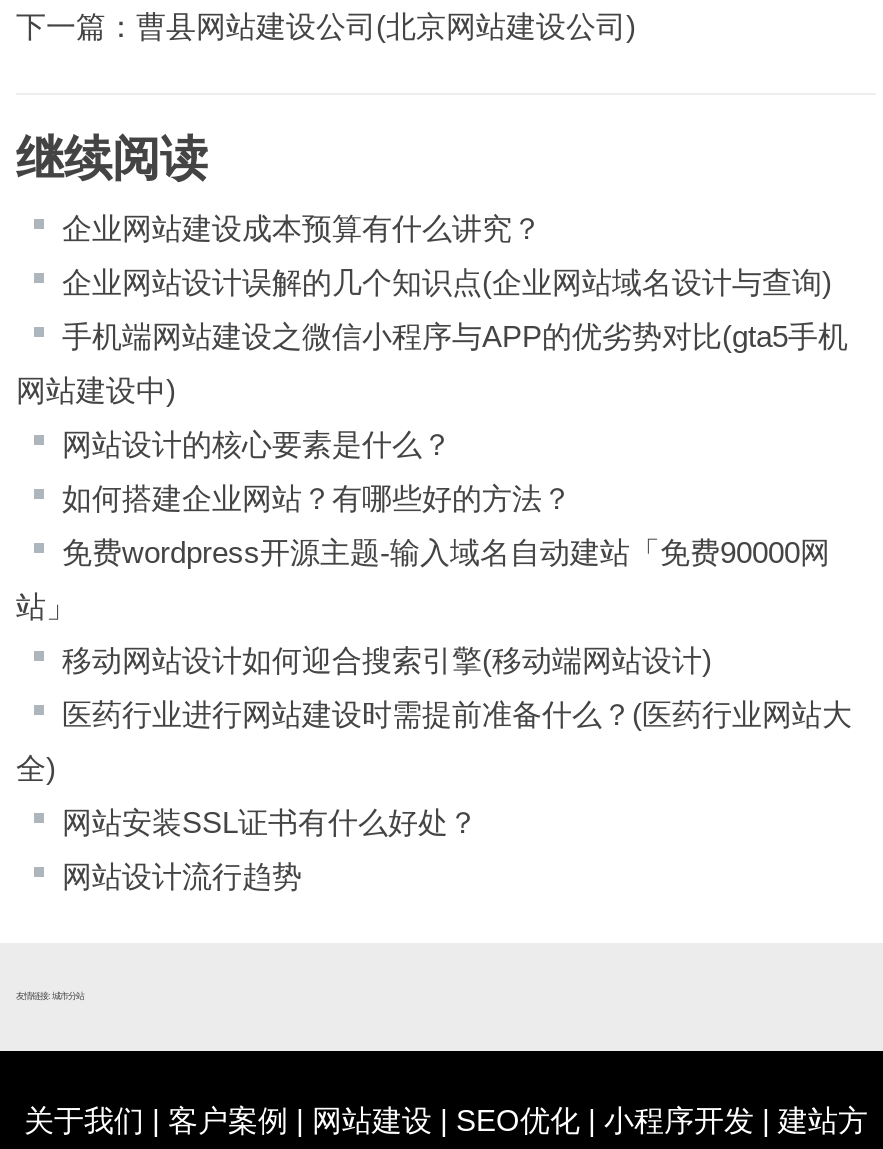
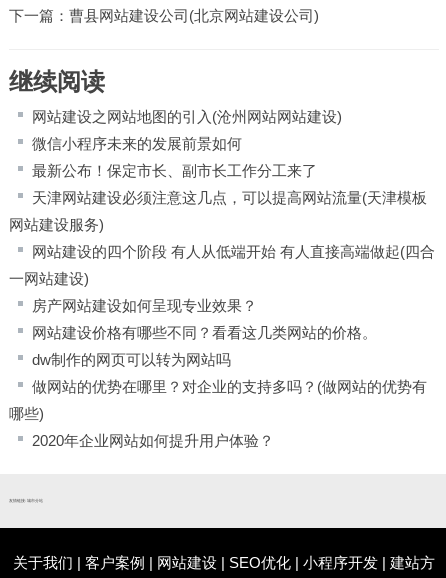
[62,210,542,244] 企业网站建设成本预算有什么讲究？ -> [32,108,342,125] 网站建设之网站地图的引入(沧州网站网站建设)
[62,264,832,298] 企业网站设计误解的几个知识点(企业网站域名设计与查询) -> [32,135,242,152] 微信小程序未来的发展前景如何
[62,318,848,352] 手机端网站建设之微信小程序与APP的优劣势对比(gta5手机 -> [32,162,317,179] 最新公布！保定市长、副市长工作分工来了
[16,372,176,406] 网站建设中) -> [32,189,427,206] 天津网站建设必须注意这几点，可以提高网站流量(天津模板
[62,426,452,460] 网站设计的核心要素是什么？ -> [9,216,104,233] 网站建设服务)
[62,480,572,514] 如何搭建企业网站？有哪些好的方法？ -> [32,243,435,260] 网站建设的四个阶段 有人从低端开始 有人直接高端做起(四合
[62,534,830,568] 免费wordpress开源主题-输入域名自动建站「免费90000网 -> [9,270,89,287] 一网站建设)
[16,588,76,622] 站」 -> [32,297,257,314] 房产网站建设如何呈现专业效果？
[62,642,712,676] 移动网站设计如何迎合搜索引擎(移动端网站设计) -> [32,324,377,341] 网站建设价格有哪些不同？看看这几类网站的价格。
[62,696,852,730] 医药行业进行网站建设时需提前准备什么？(医药行业网站大 -> [32,351,231,368] dw制作的网页可以转为网站吗
[16,750,56,784] 全) -> [32,378,427,395] 做网站的优势在哪里？对企业的支持多吗？(做网站的优势有
[62,804,478,838] 网站安装SSL证书有什么好处？ -> [9,405,44,422] 哪些)
[62,858,302,892] 网站设计流行趋势 -> [32,432,274,449] 2020年企业网站如何提升用户体验？

